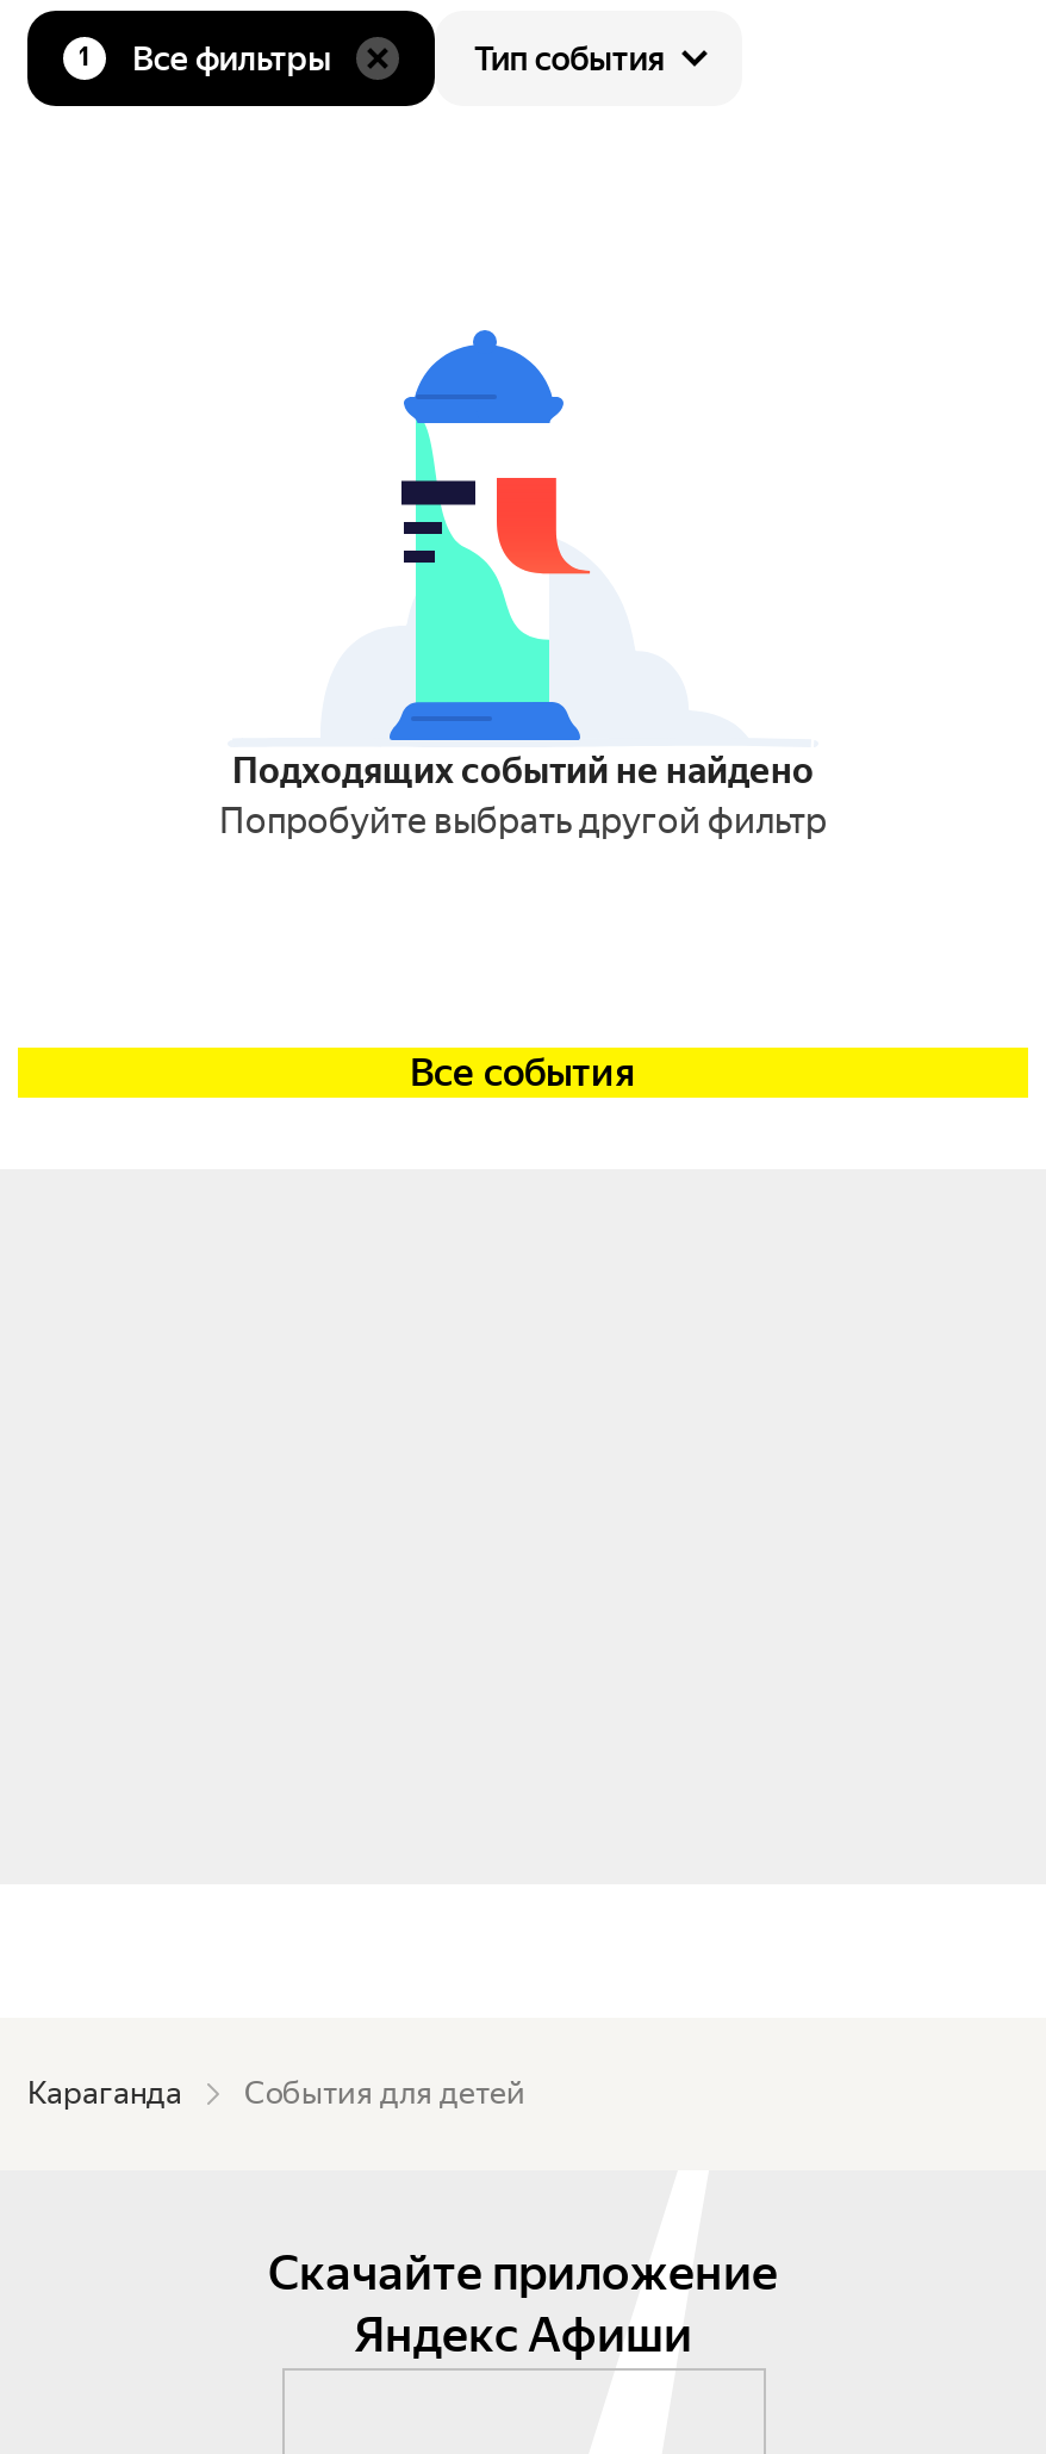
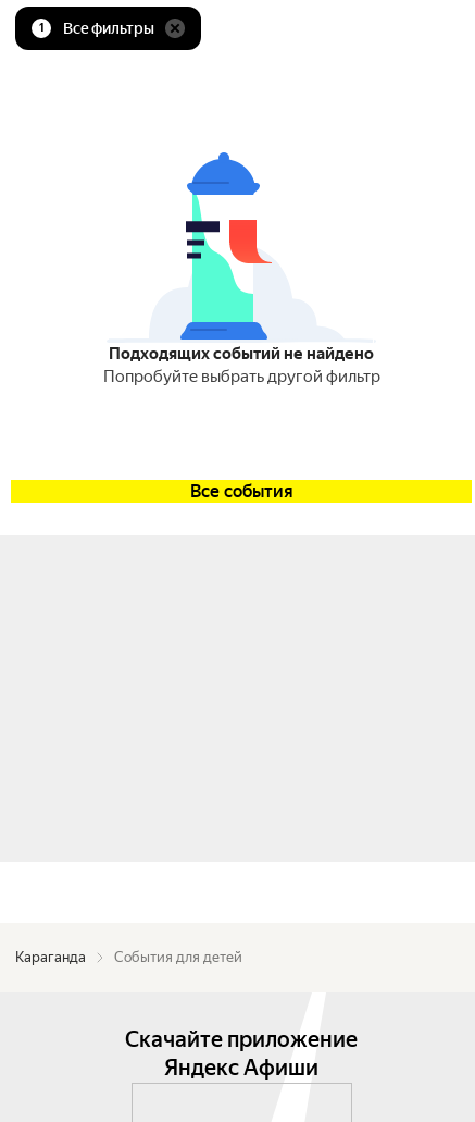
[474,39,666,77] Тип события -> none

